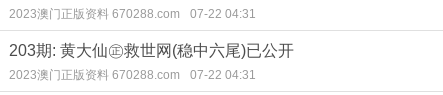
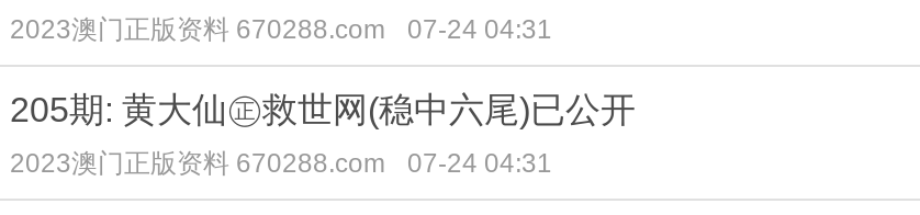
[9,7,256,21] 2023澳门正版资料 670288.com 07-22 04:31 -> [10,14,552,45] 2023澳门正版资料 670288.com 07-24 04:31
[9,42,294,59] 203期: 黄大仙㊣救世网(稳中六尾)已公开 -> [10,91,636,128] 205期: 黄大仙㊣救世网(稳中六尾)已公开
[9,68,256,82] 2023澳门正版资料 670288.com 07-22 04:31 -> [10,148,552,179] 2023澳门正版资料 670288.com 07-24 04:31

